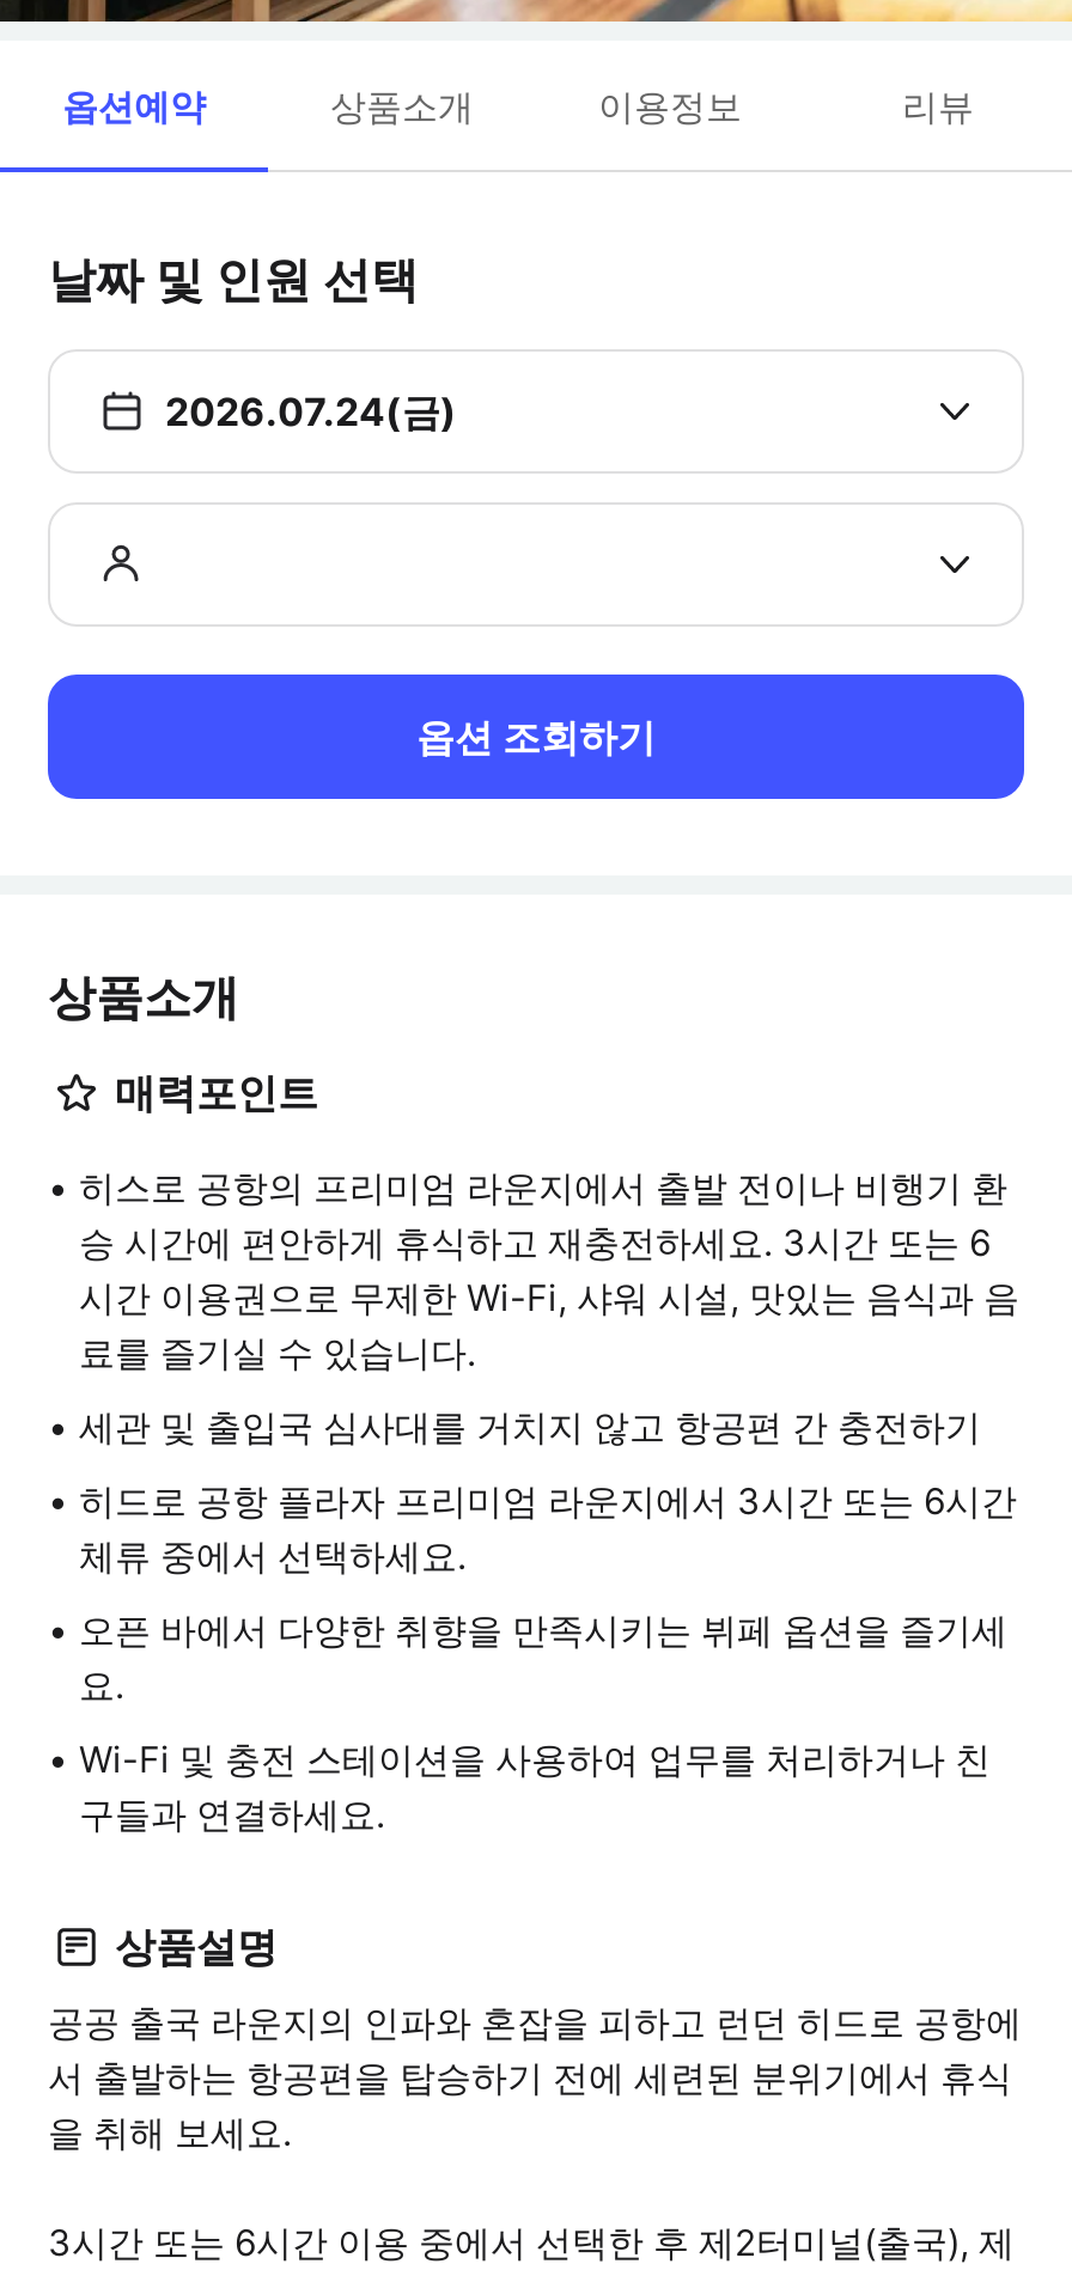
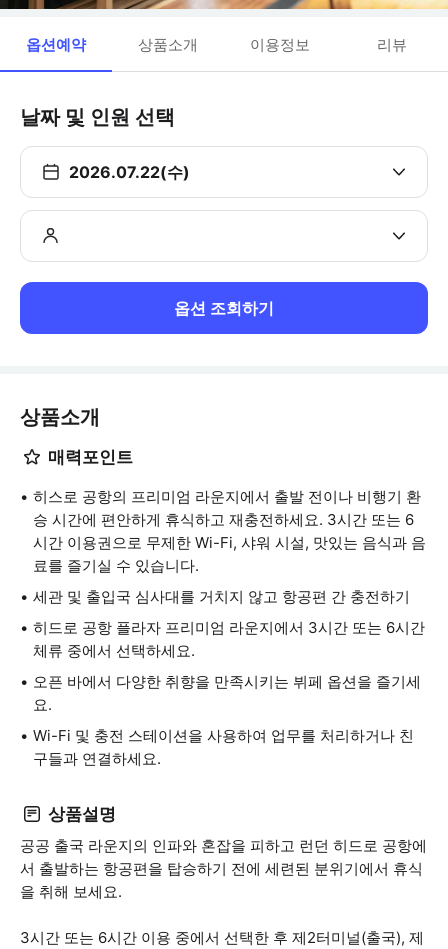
[165,388,457,435] 2026.07.24(금) -> [69,162,190,182] 2026.07.22(수)

